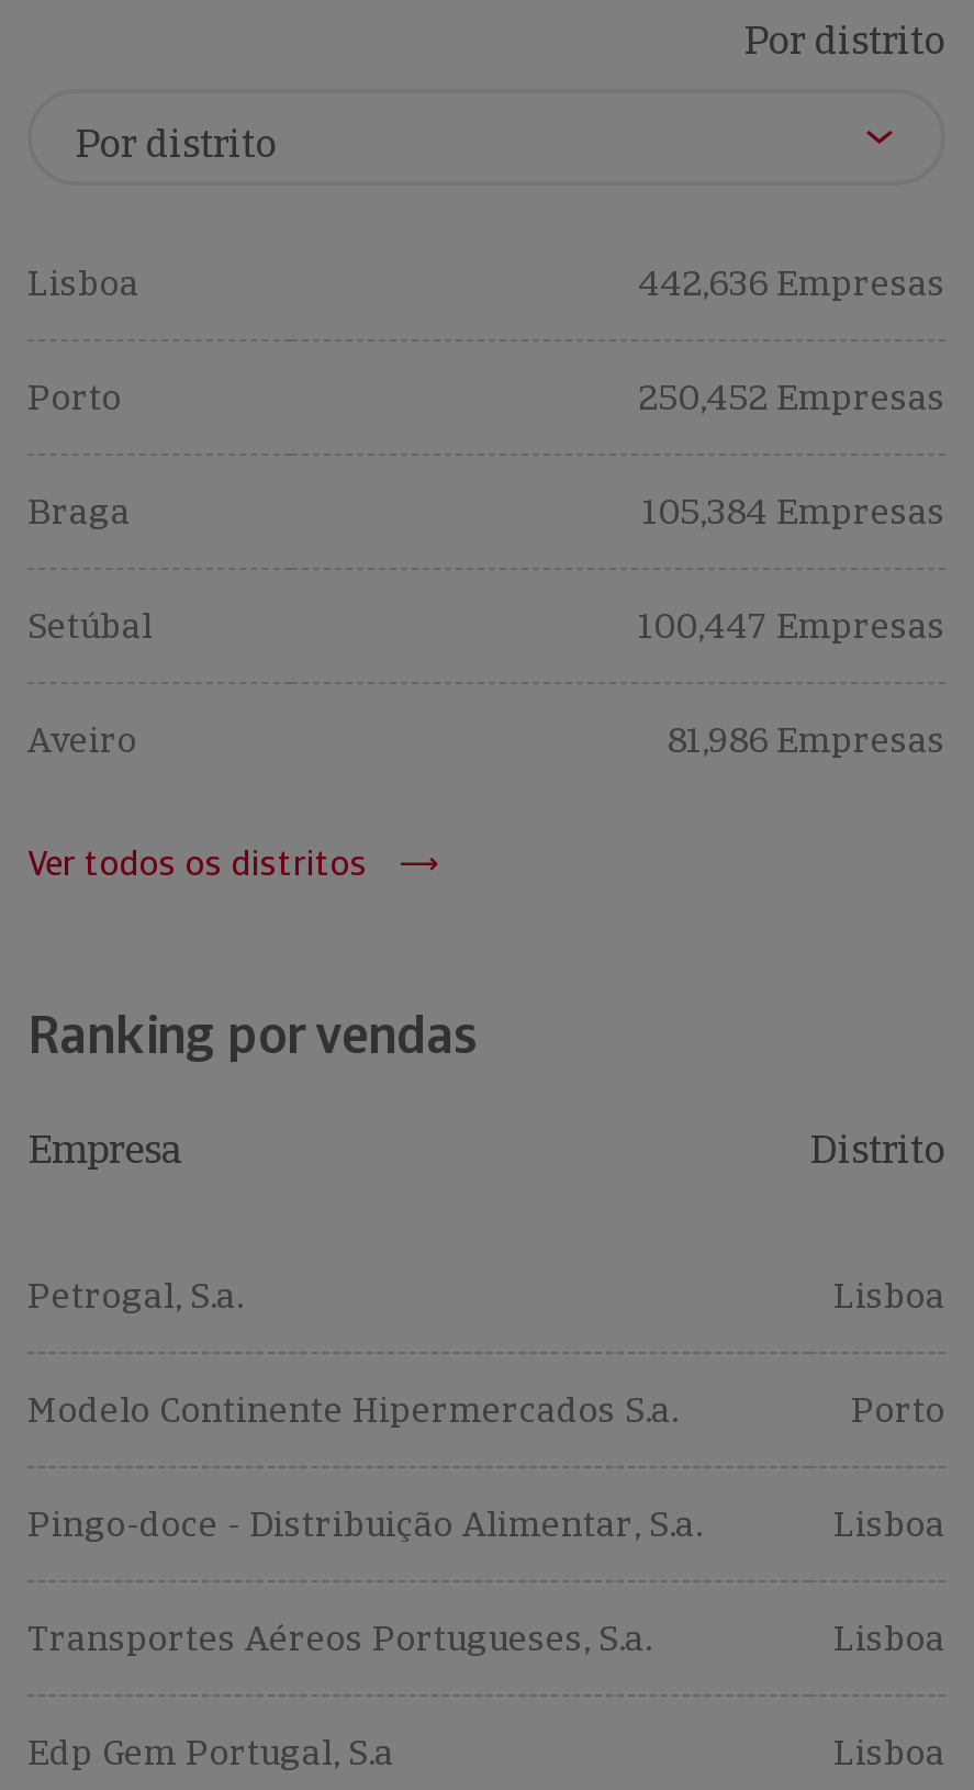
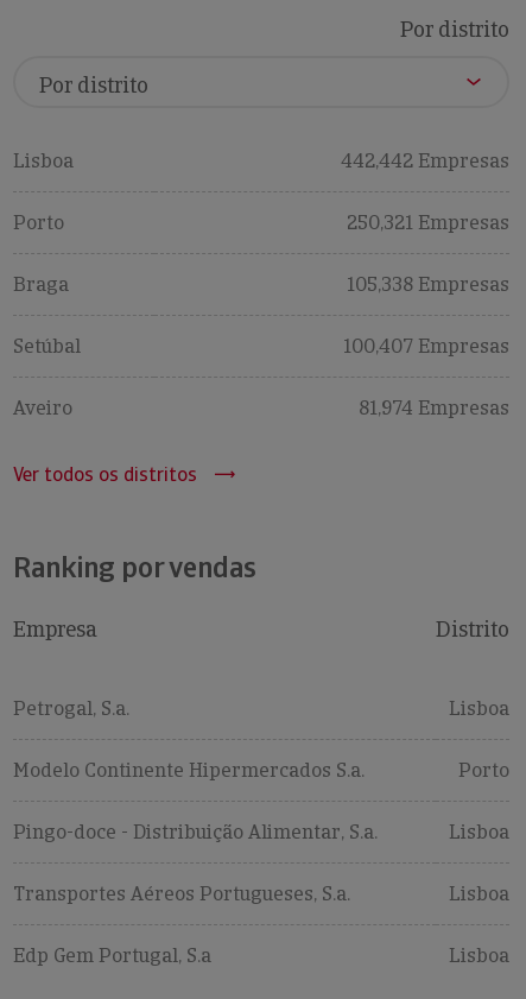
[638,260,945,306] 442,636 Empresas -> [341,148,509,173] 442,442 Empresas
[638,374,945,421] 250,452 Empresas -> [347,210,509,235] 250,321 Empresas
[642,489,945,535] 105,384 Empresas -> [347,272,509,297] 105,338 Empresas
[638,603,945,649] 100,447 Empresas -> [343,334,509,359] 100,407 Empresas
[667,717,945,763] 81,986 Empresas -> [359,396,509,421] 81,974 Empresas

